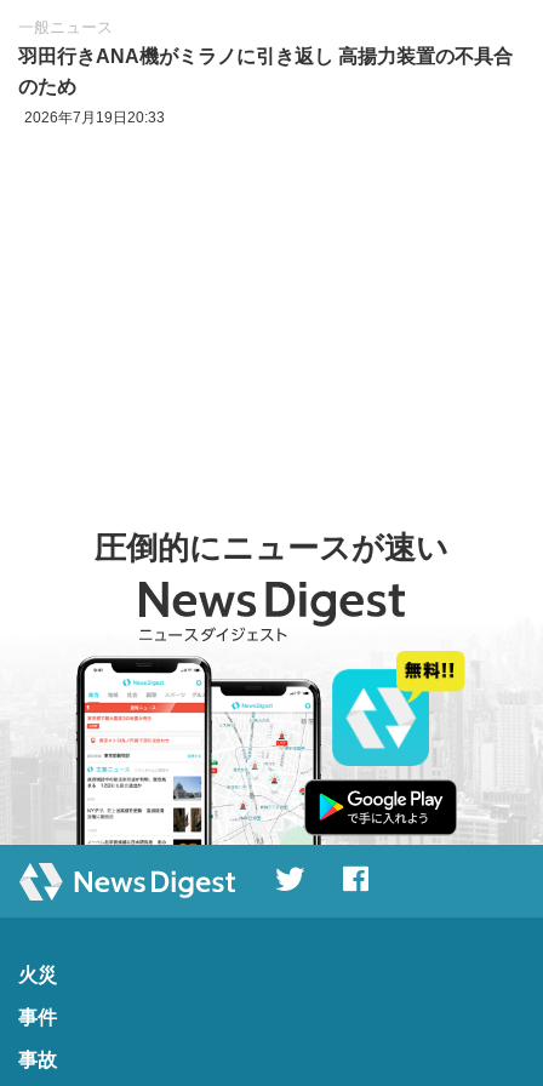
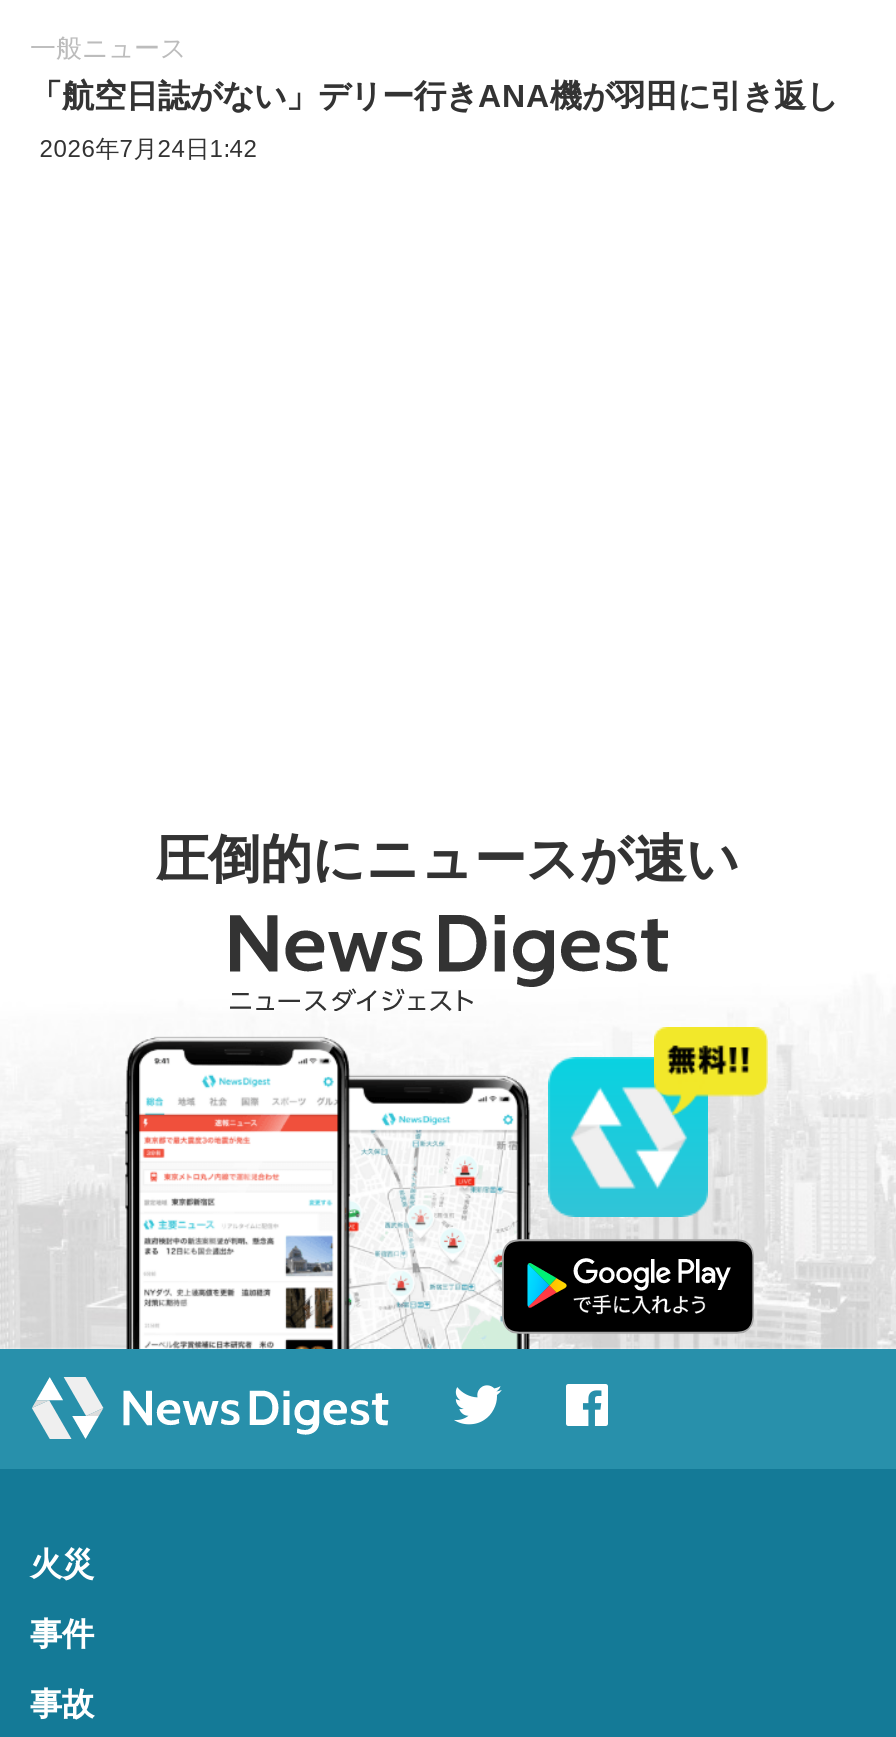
[18,45,513,126] 羽田行きANA機がミラノに引き返し 高揚力装置の不具合 | のため | 2026年7月19日20:33 -> [30,78,838,162] 「航空日誌がない」デリー行きANA機が羽田に引き返し | 2026年7月24日1:42

